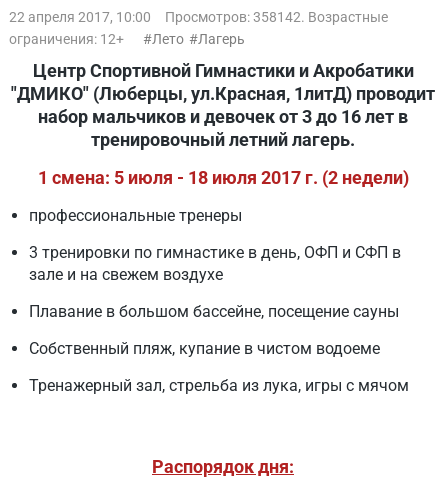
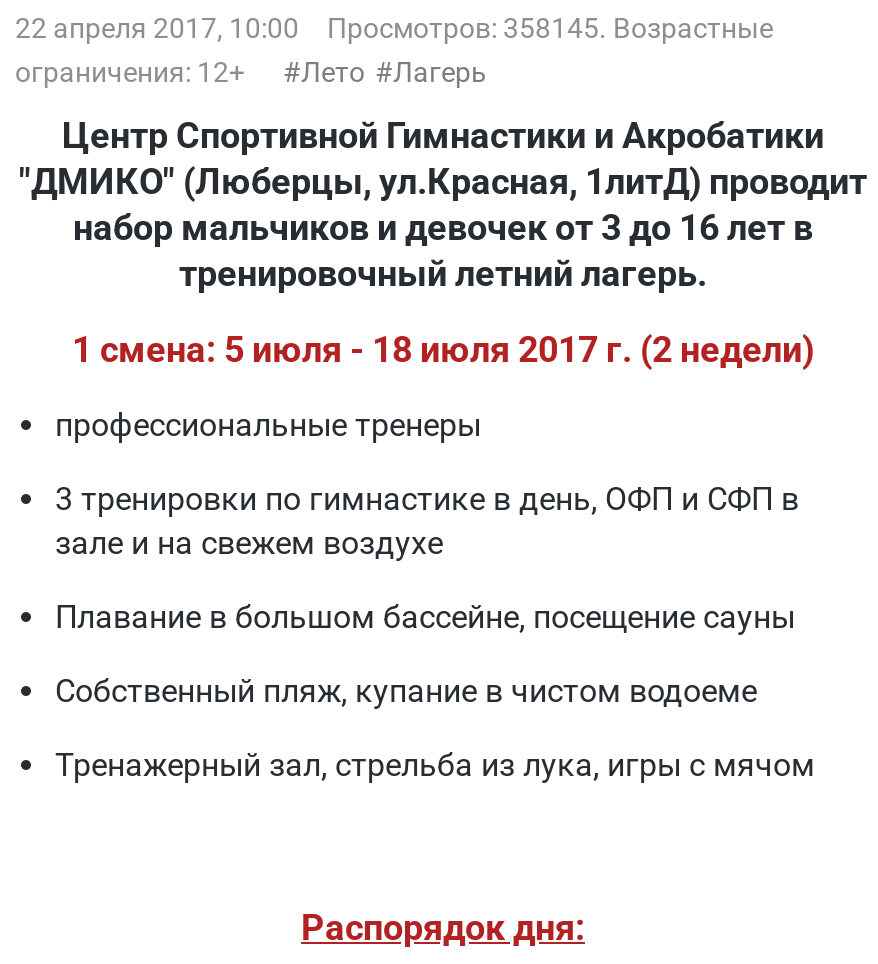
[165,9,388,25] Просмотров: 358142. Возрастные -> [327,12,773,44] Просмотров: 358145. Возрастные

